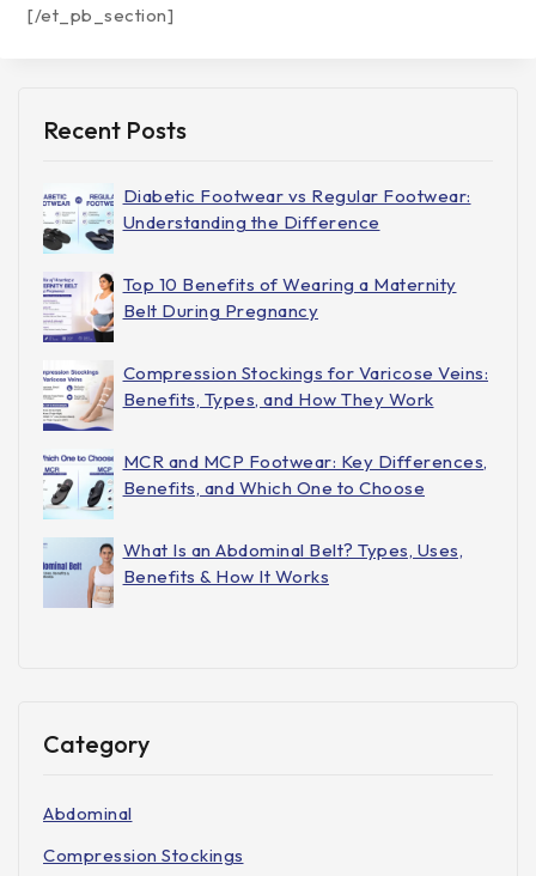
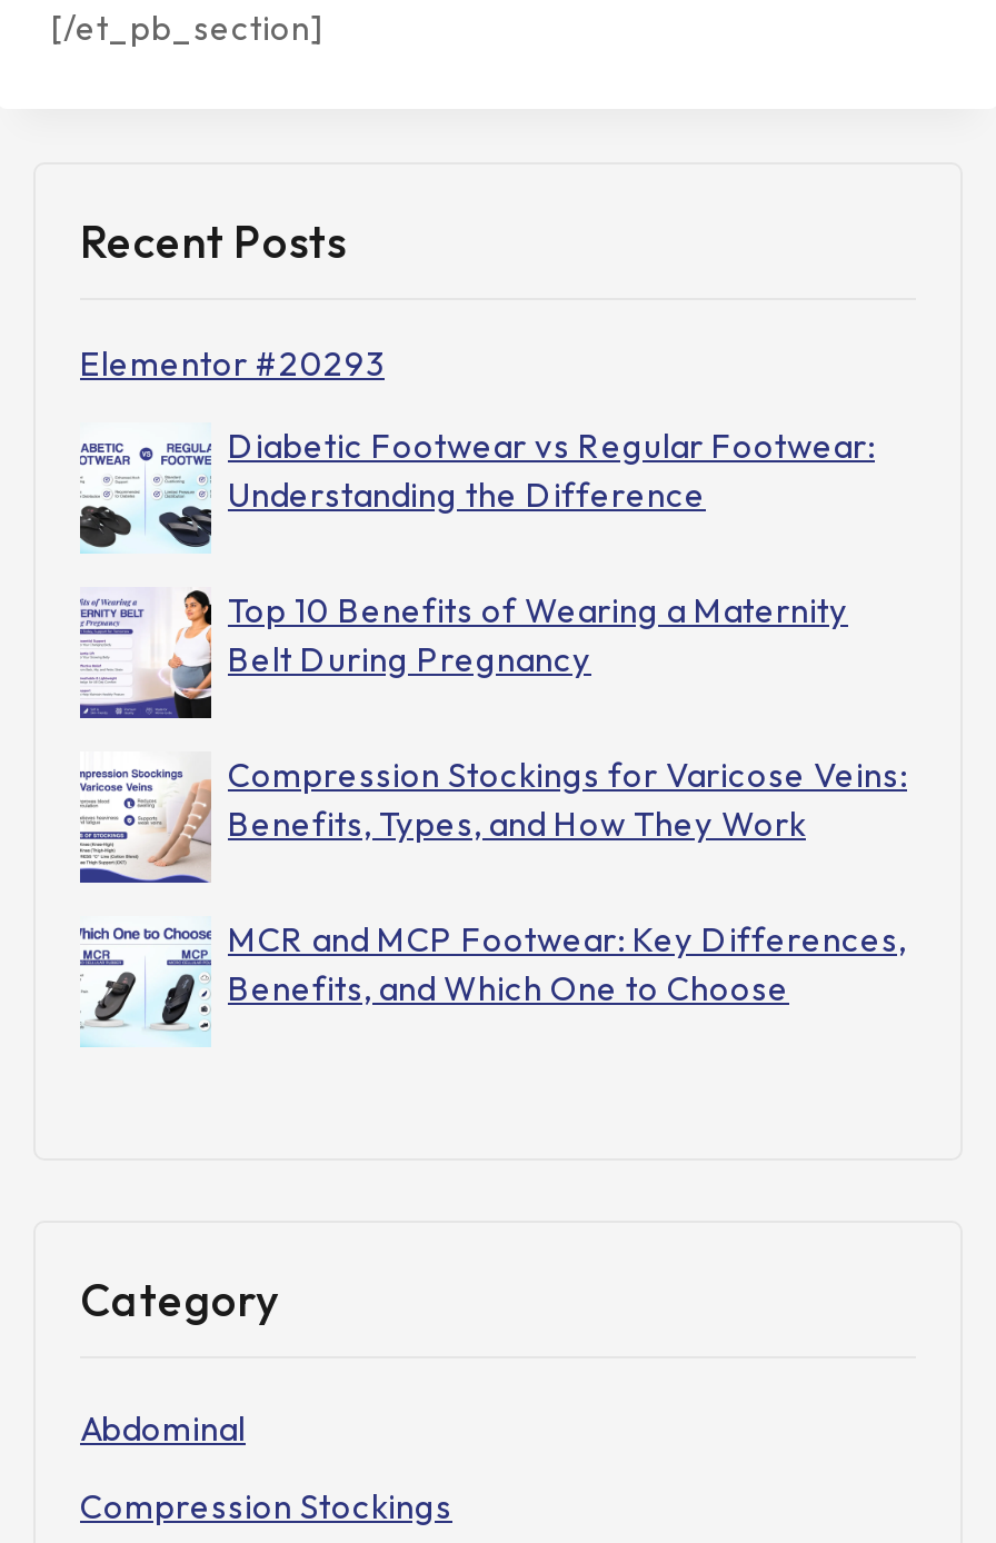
none -> [80,342,385,385] Elementor #20293
moved [41,184,488,499] -> [76,425,907,1009]: [image] | Diabetic Footwear vs Regular Footwear: | Understanding the Difference | ... | MCR and MCP Footwear: Key Differences, | Benefits, and Which One to Choose
[42,537,463,609] [image] | What Is an Abdominal Belt? Types, Uses, | Benefits & How It Works -> none

